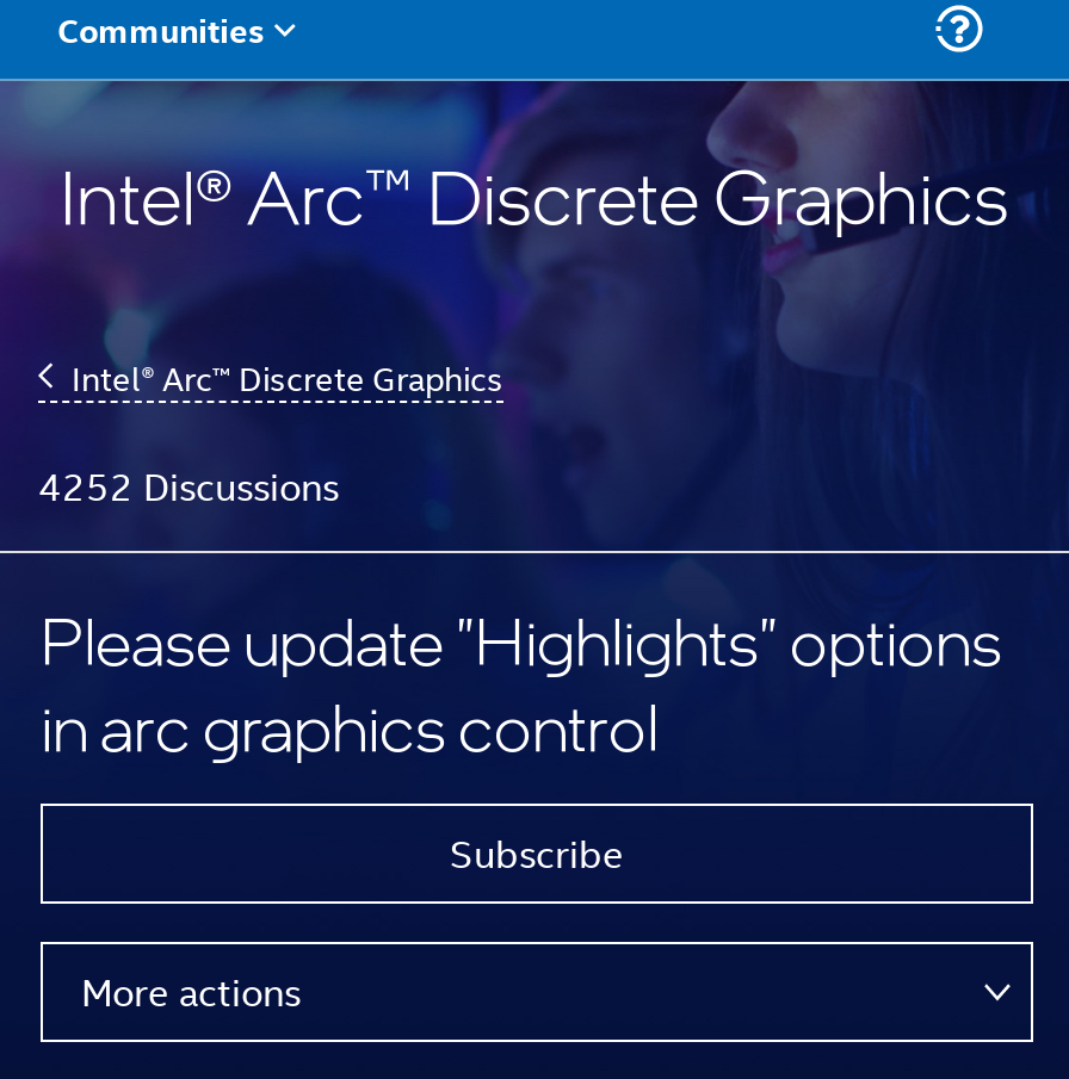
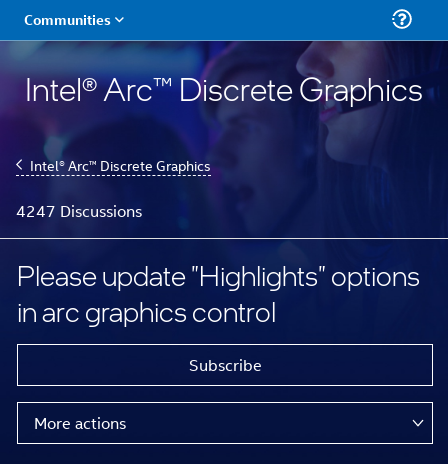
[38,458,339,513] 4252 Discussions -> [16,199,142,222] 4247 Discussions

